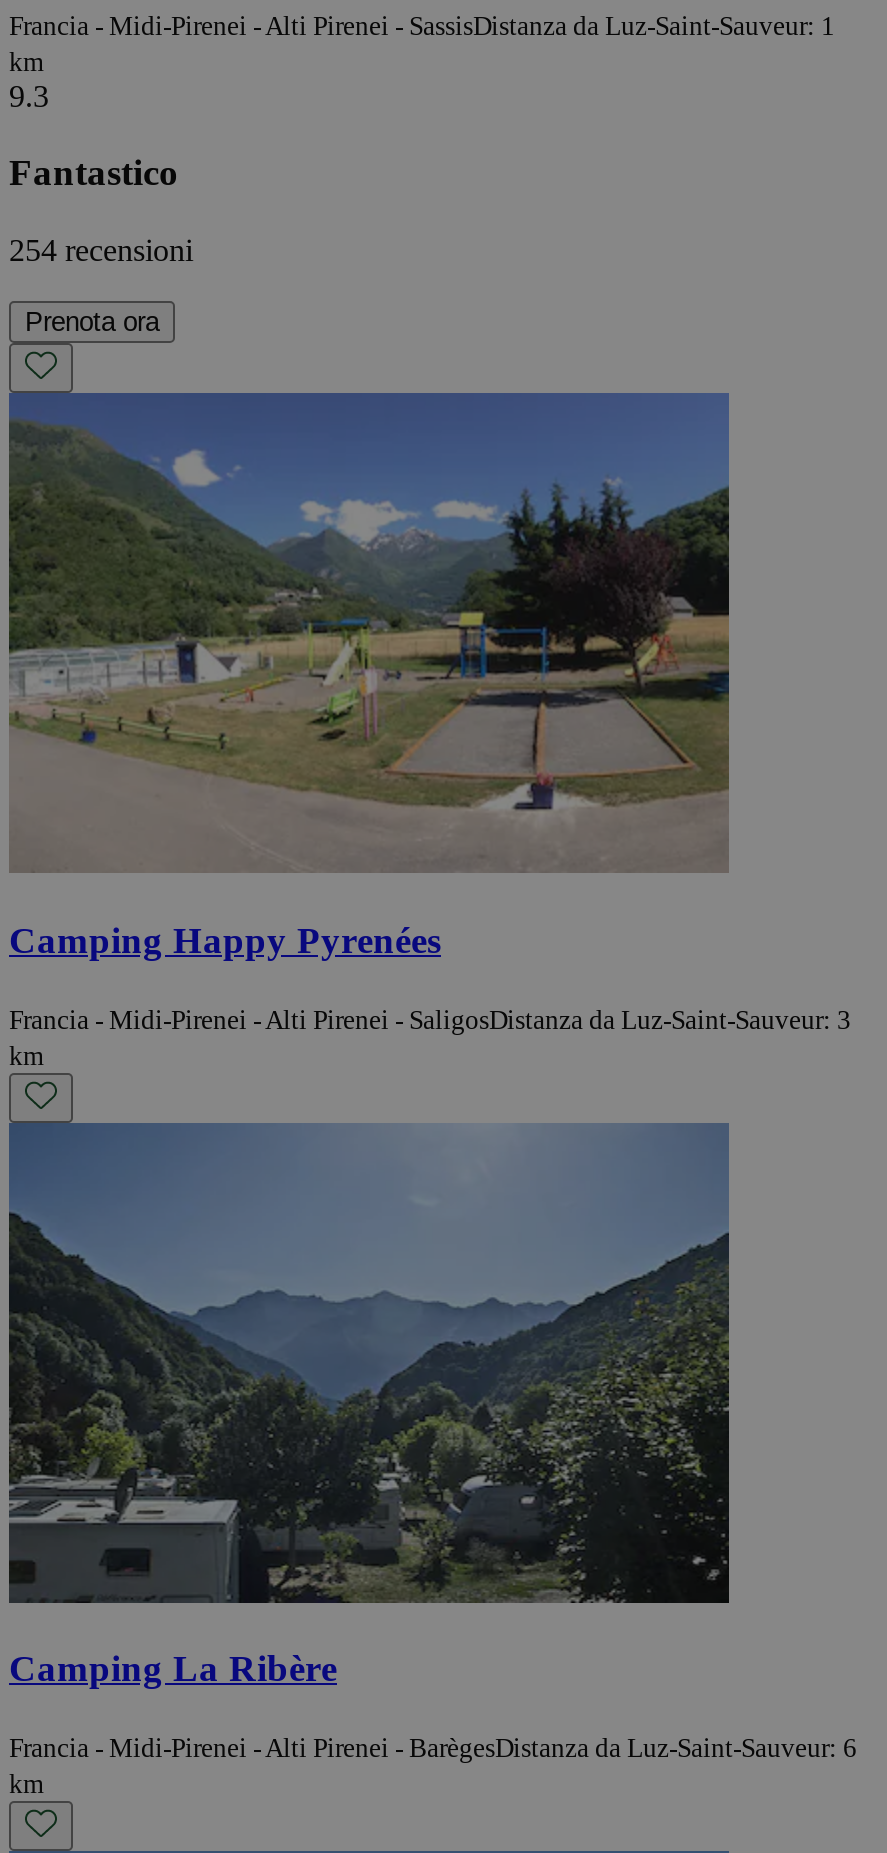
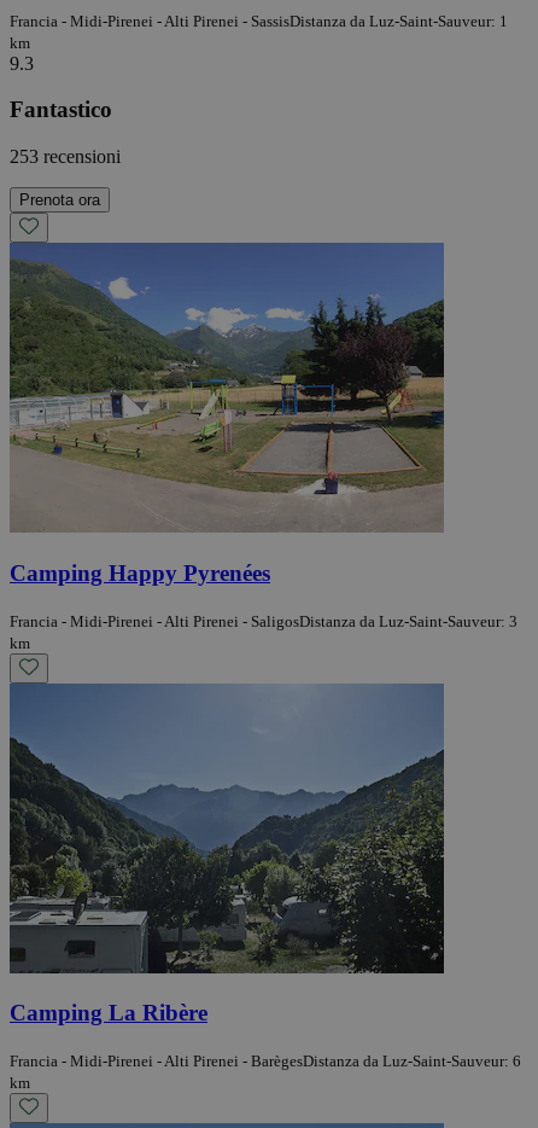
[9,233,193,267] 254 recensioni -> [10,146,121,167] 253 recensioni

